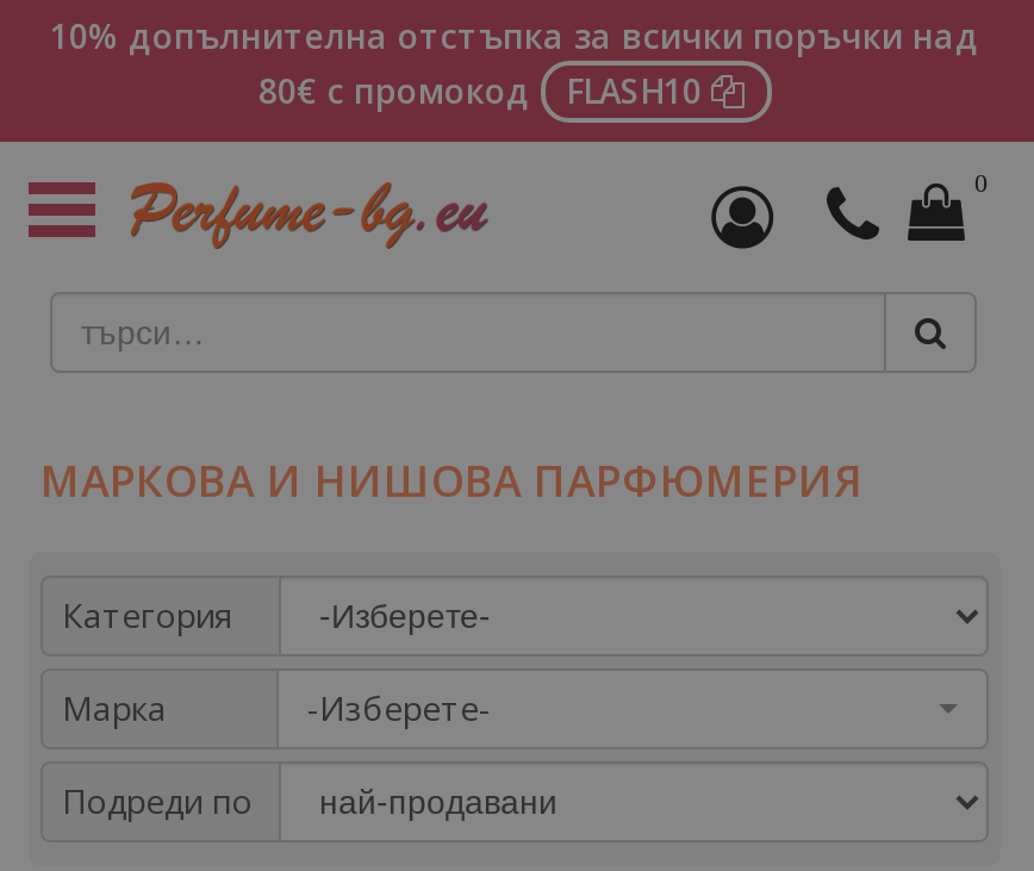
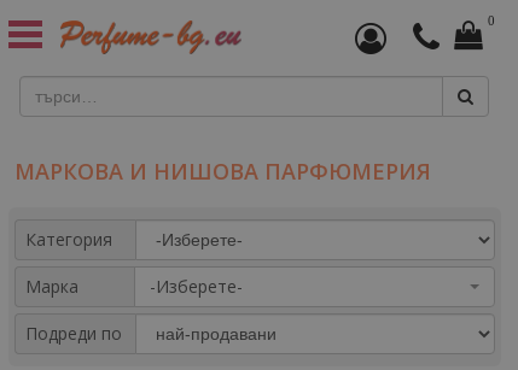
[50,13,979,113] 10% допълнителна отстъпка за всички поръчки над | 80€ с промокод FLASH10 -> none

